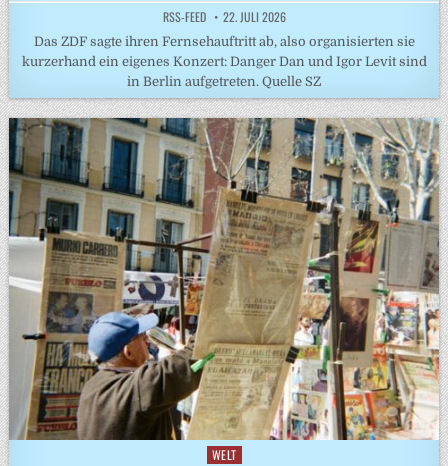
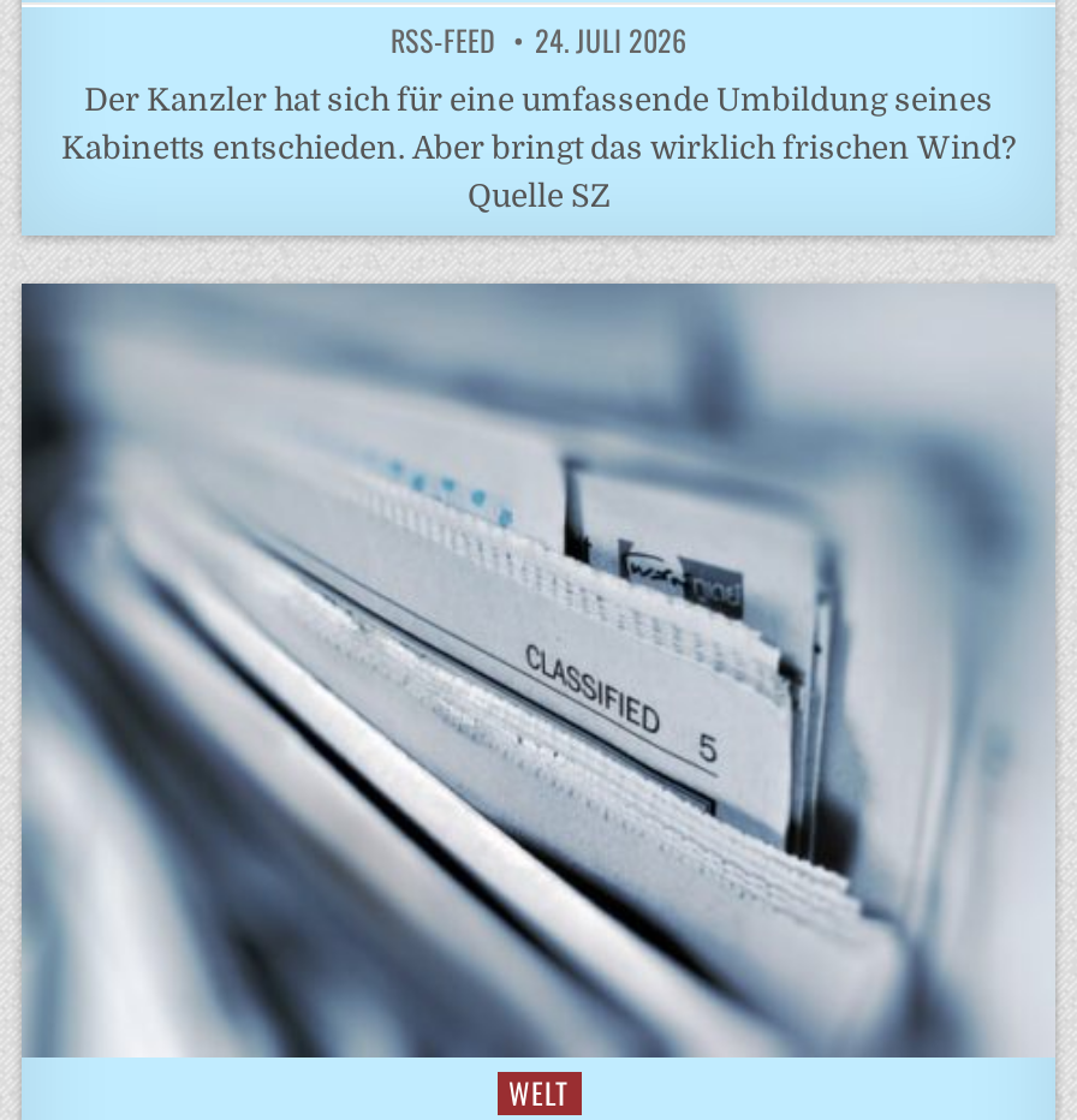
[162,8,285,25] RSS-FEED 22. JULI 2026 -> [391,20,686,61] RSS-FEED 24. JULI 2026
[21,34,426,89] Das ZDF sagte ihren Fernsehauftritt ab, also organisierten sie | kurzerhand ein eigenes Konzert: Danger Dan und Igor Levit sind | in Berlin aufgetreten. Quelle SZ -> [61,83,1016,215] Der Kanzler hat sich für eine umfassende Umbildung seines | Kabinetts entschieden. Aber bringt das wirklich frischen Wind? | Quelle SZ
[9,117,440,441] [image] -> [19,284,1055,1060] [image]

